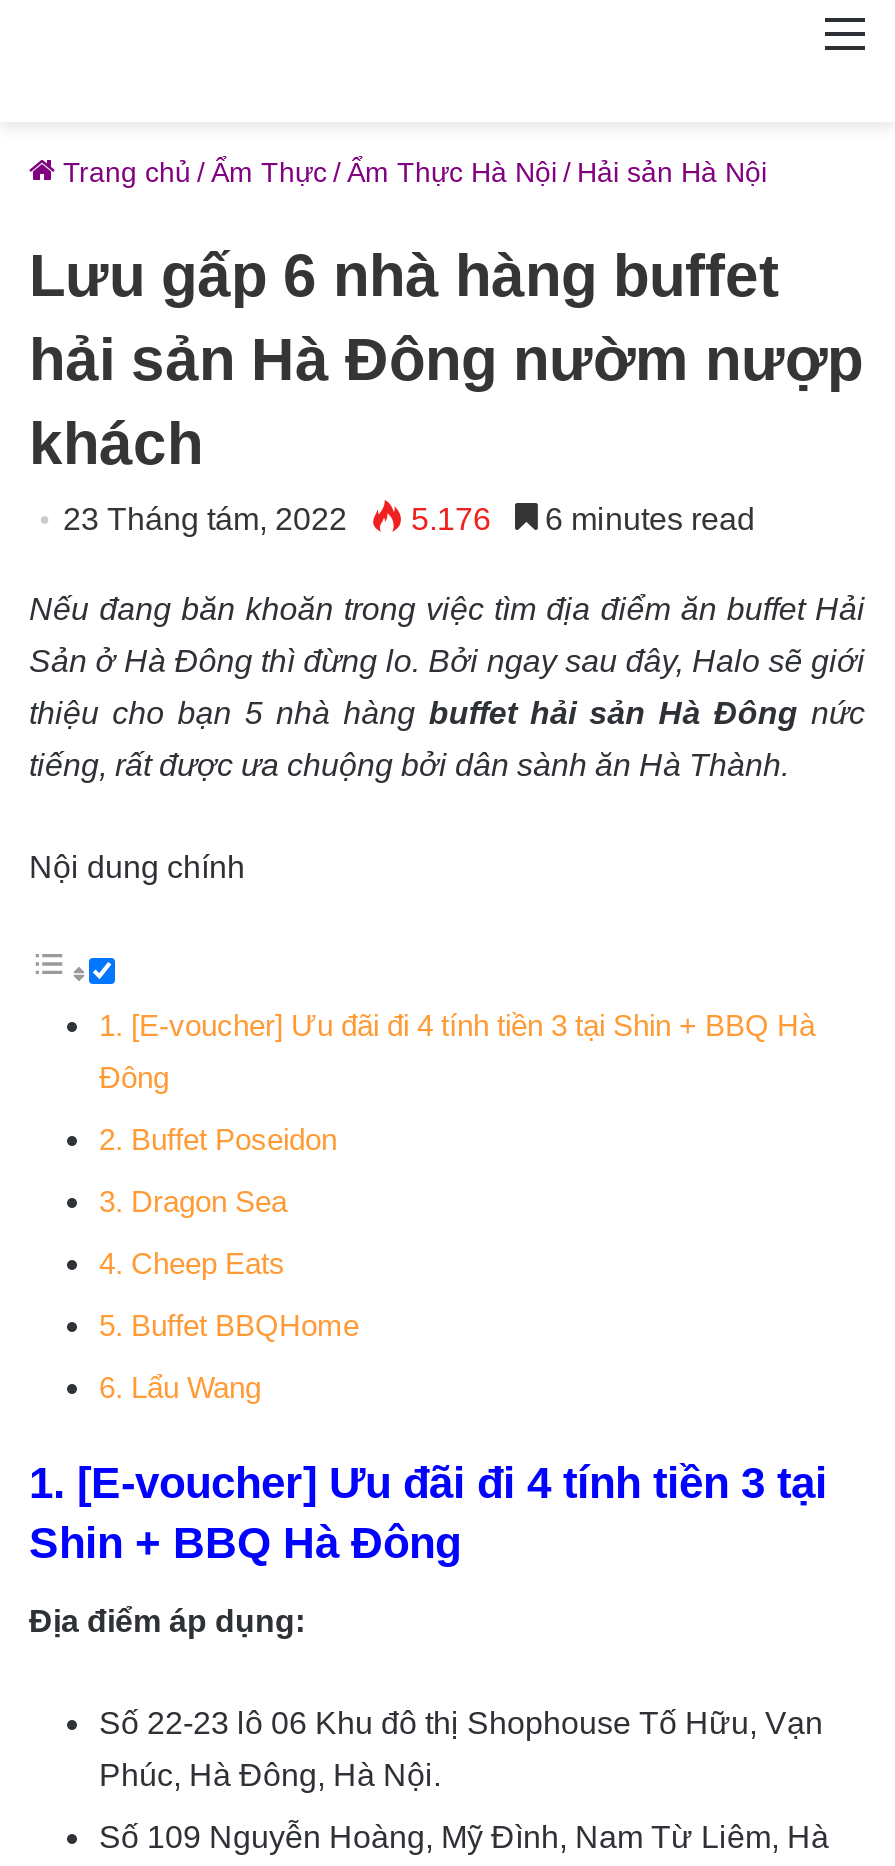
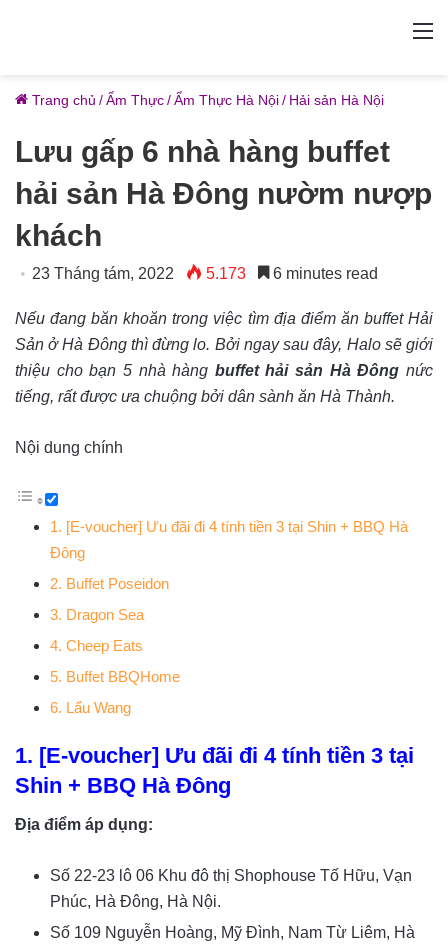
[63,502,755,536] 23 Tháng tám, 2022 5.176 6 minutes read -> [32,265,378,282] 23 Tháng tám, 2022 5.173 6 minutes read

